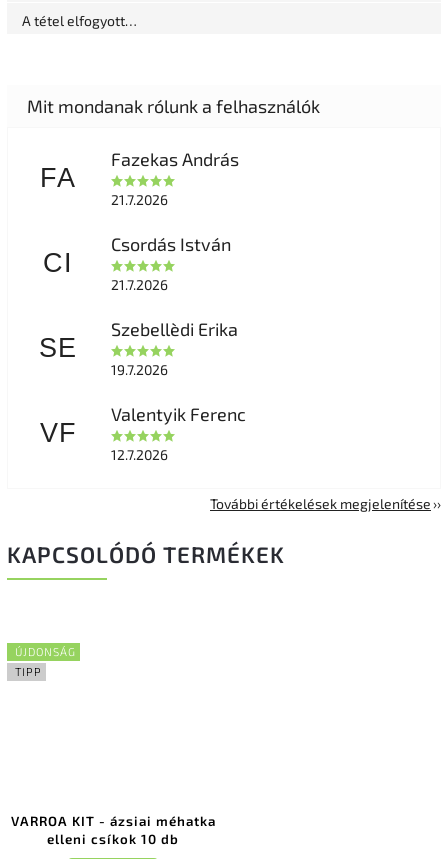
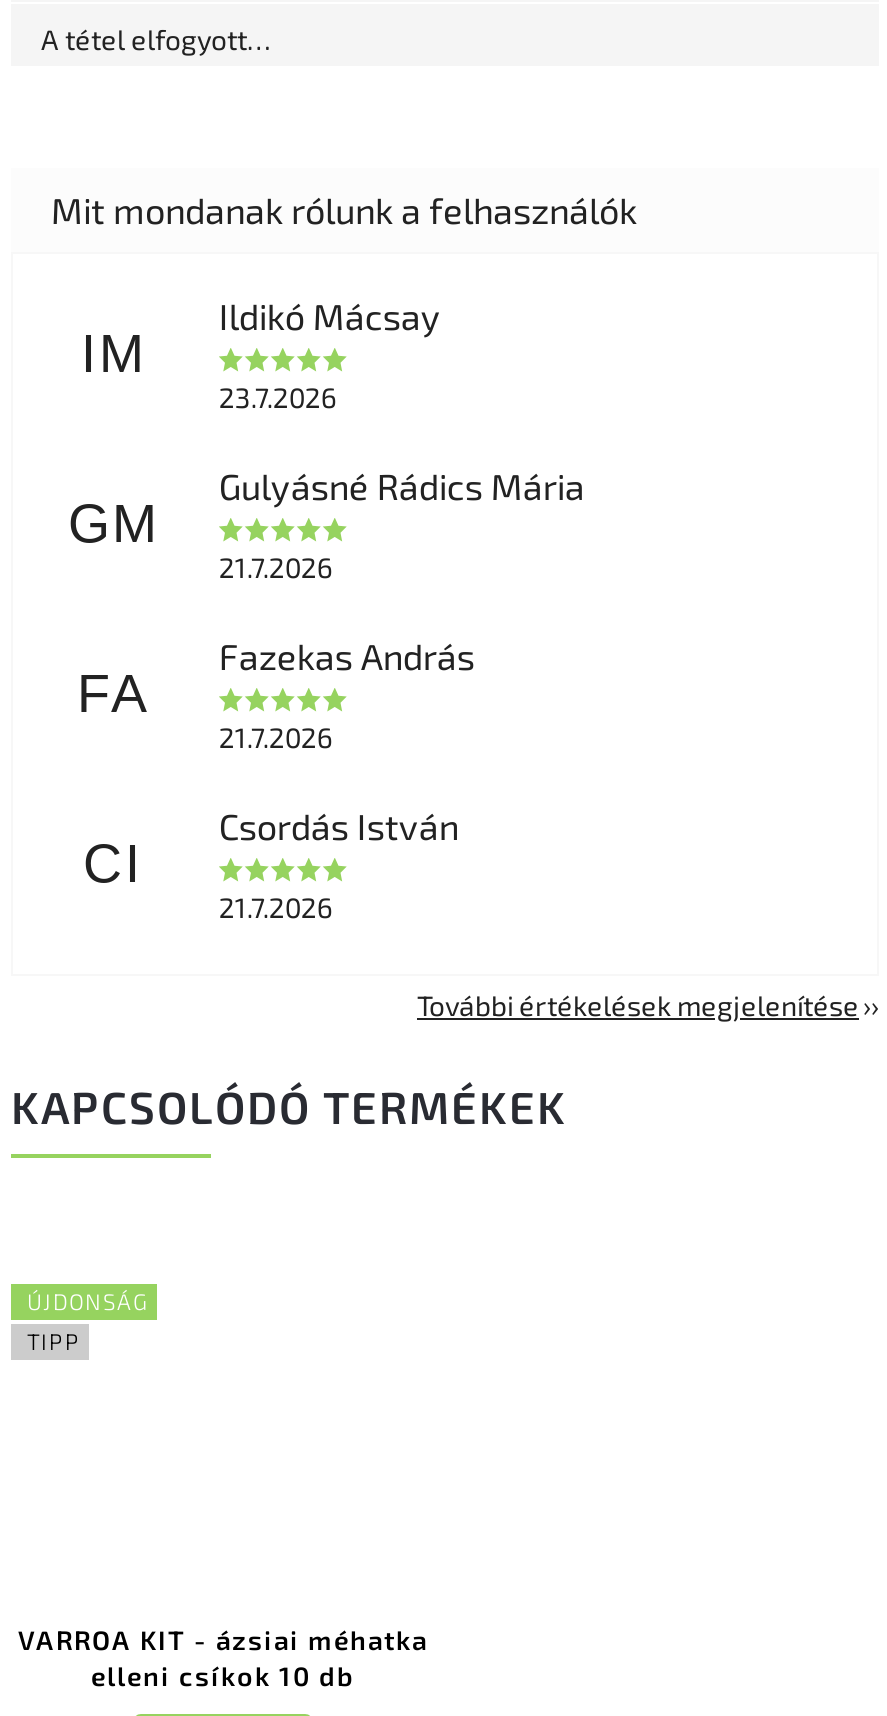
none -> [68,293,441,553] Ildikó Mácsay | 23.7.2026 | GM
none -> [81,323,145,383] IM
none -> [219,463,585,583] Gulyásné Rádics Mária | 21.7.2026
moved [40,148,239,293] -> [77,633,475,923]: FA | Fazekas András | 21.7.2026 | CI | Csordás István | 21.7.2026
[39,318,238,448] Szebellèdi Erika | 19.7.2026 | VF -> none
[39,333,77,363] SE -> none
[111,403,246,463] Valentyik Ferenc | 12.7.2026 -> none

